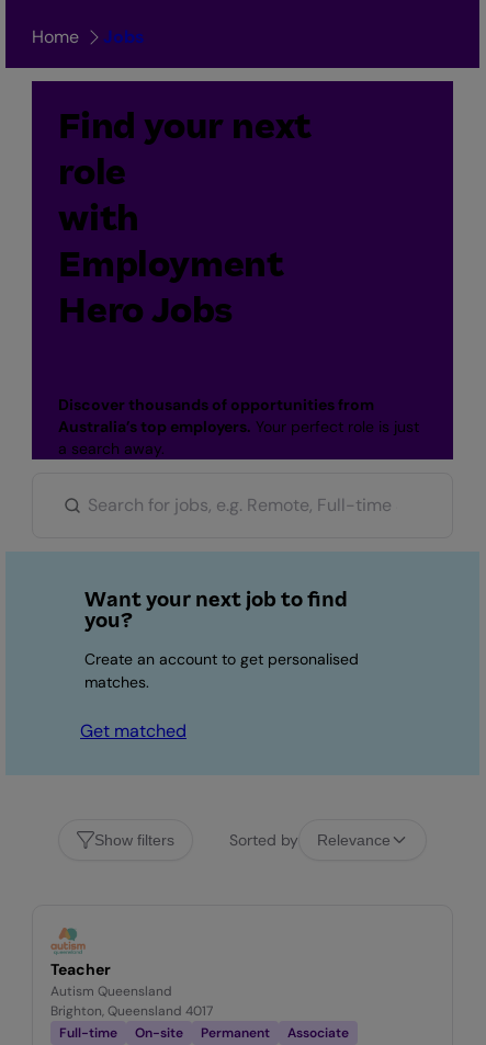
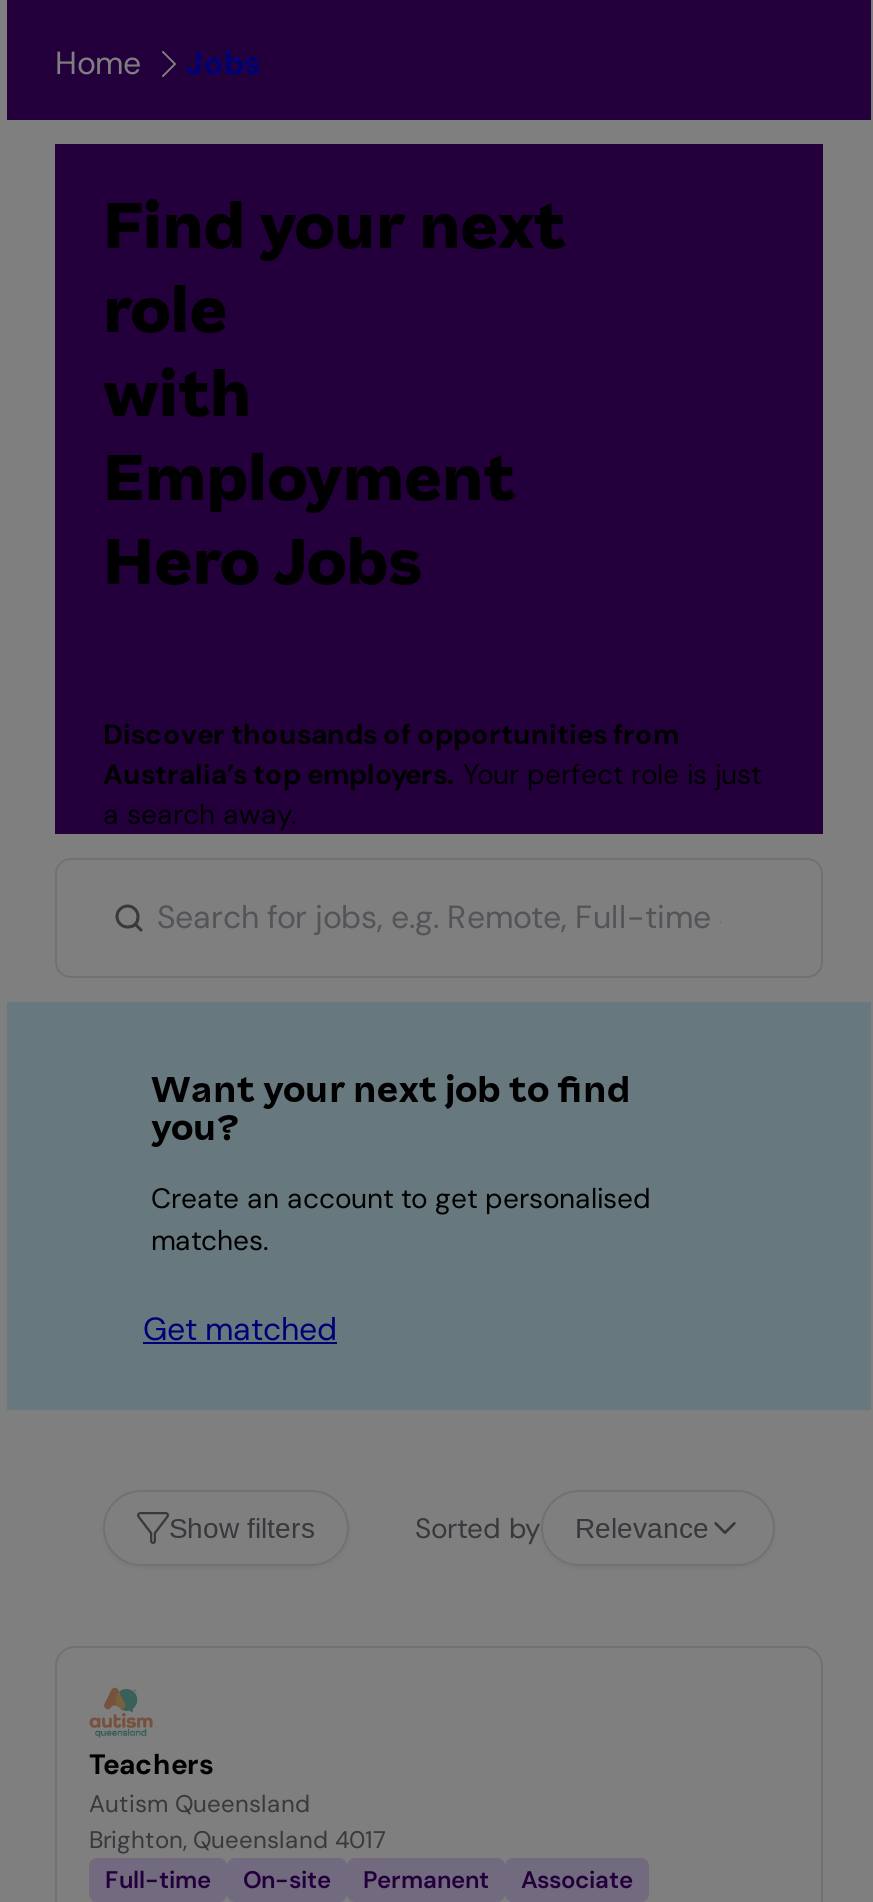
[50,960,111,980] Teacher -> [89,1747,213,1783] Teachers

